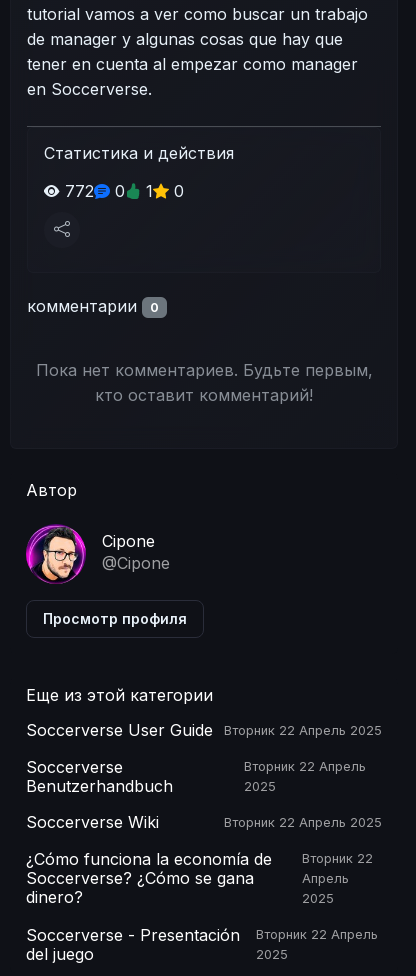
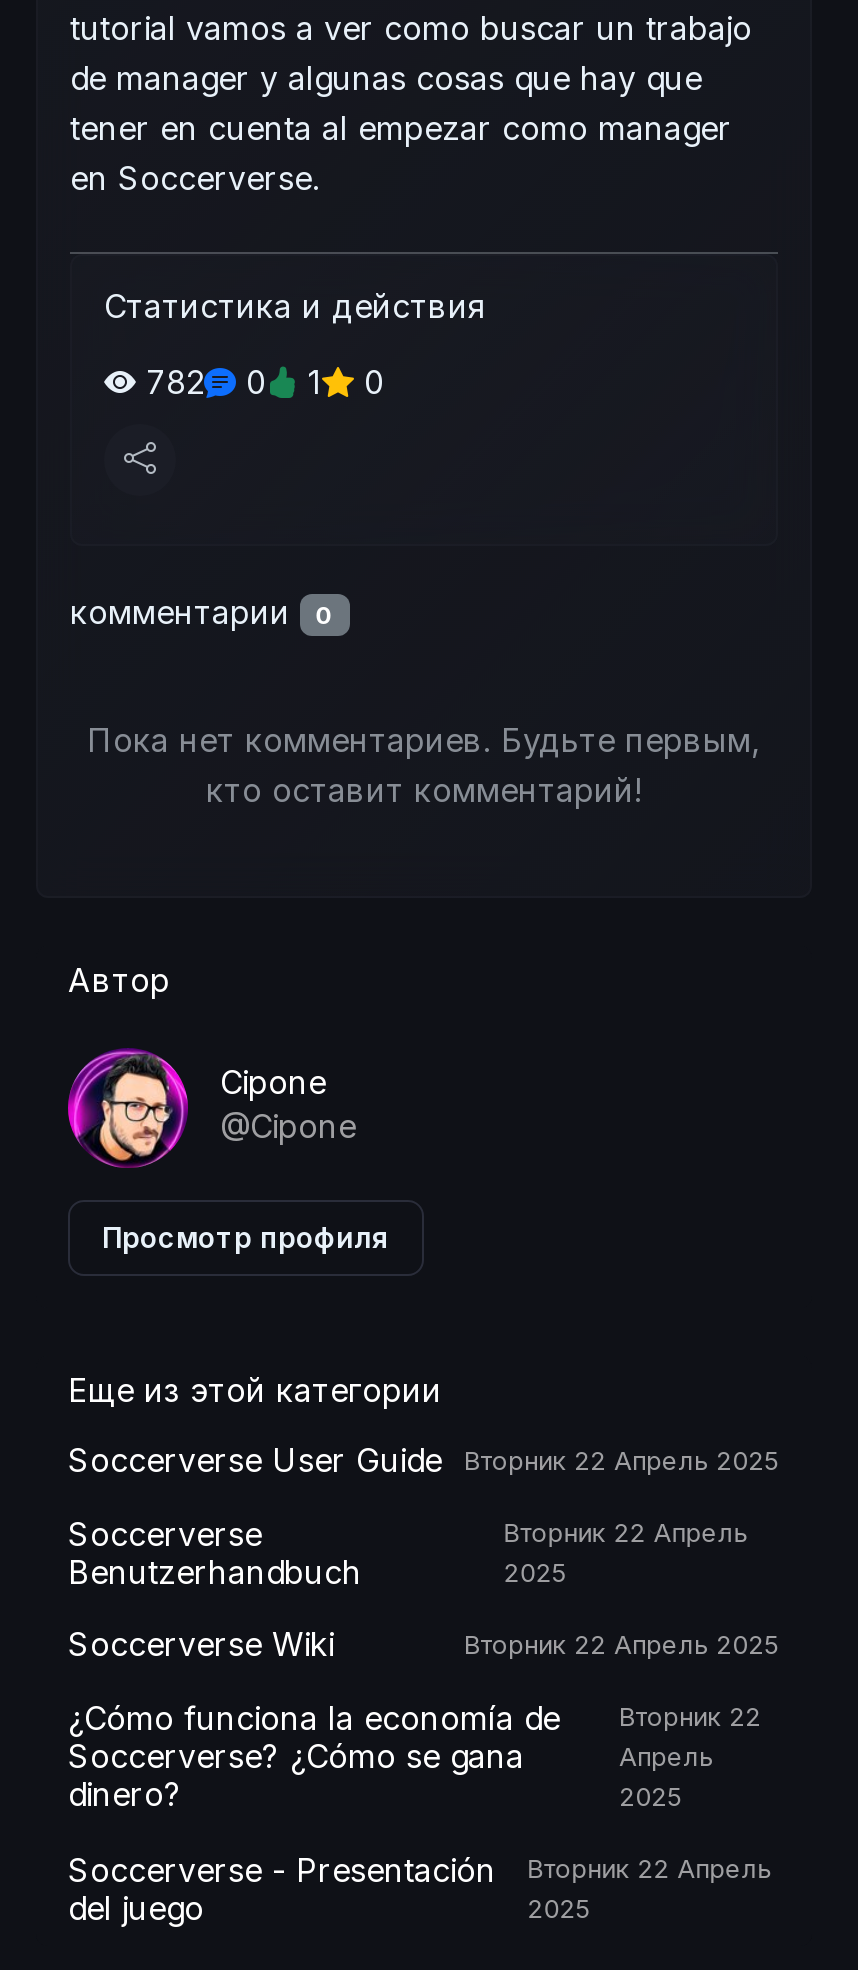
[65,181,184,201] 772 0 1 0 -> [146,361,384,401] 782 0 1 0

